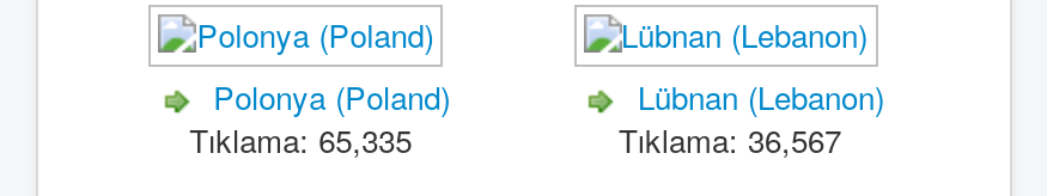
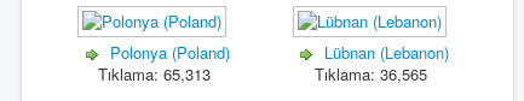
[190,118,412,163] Tıklama: 65,335 -> [98,62,211,85] Tıklama: 65,313
[619,118,841,163] Tıklama: 36,567 -> [315,62,428,85] Tıklama: 36,565

